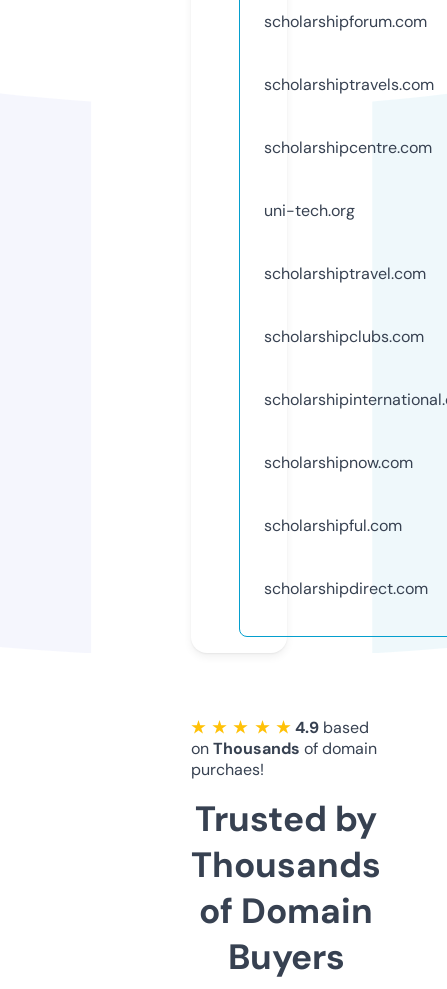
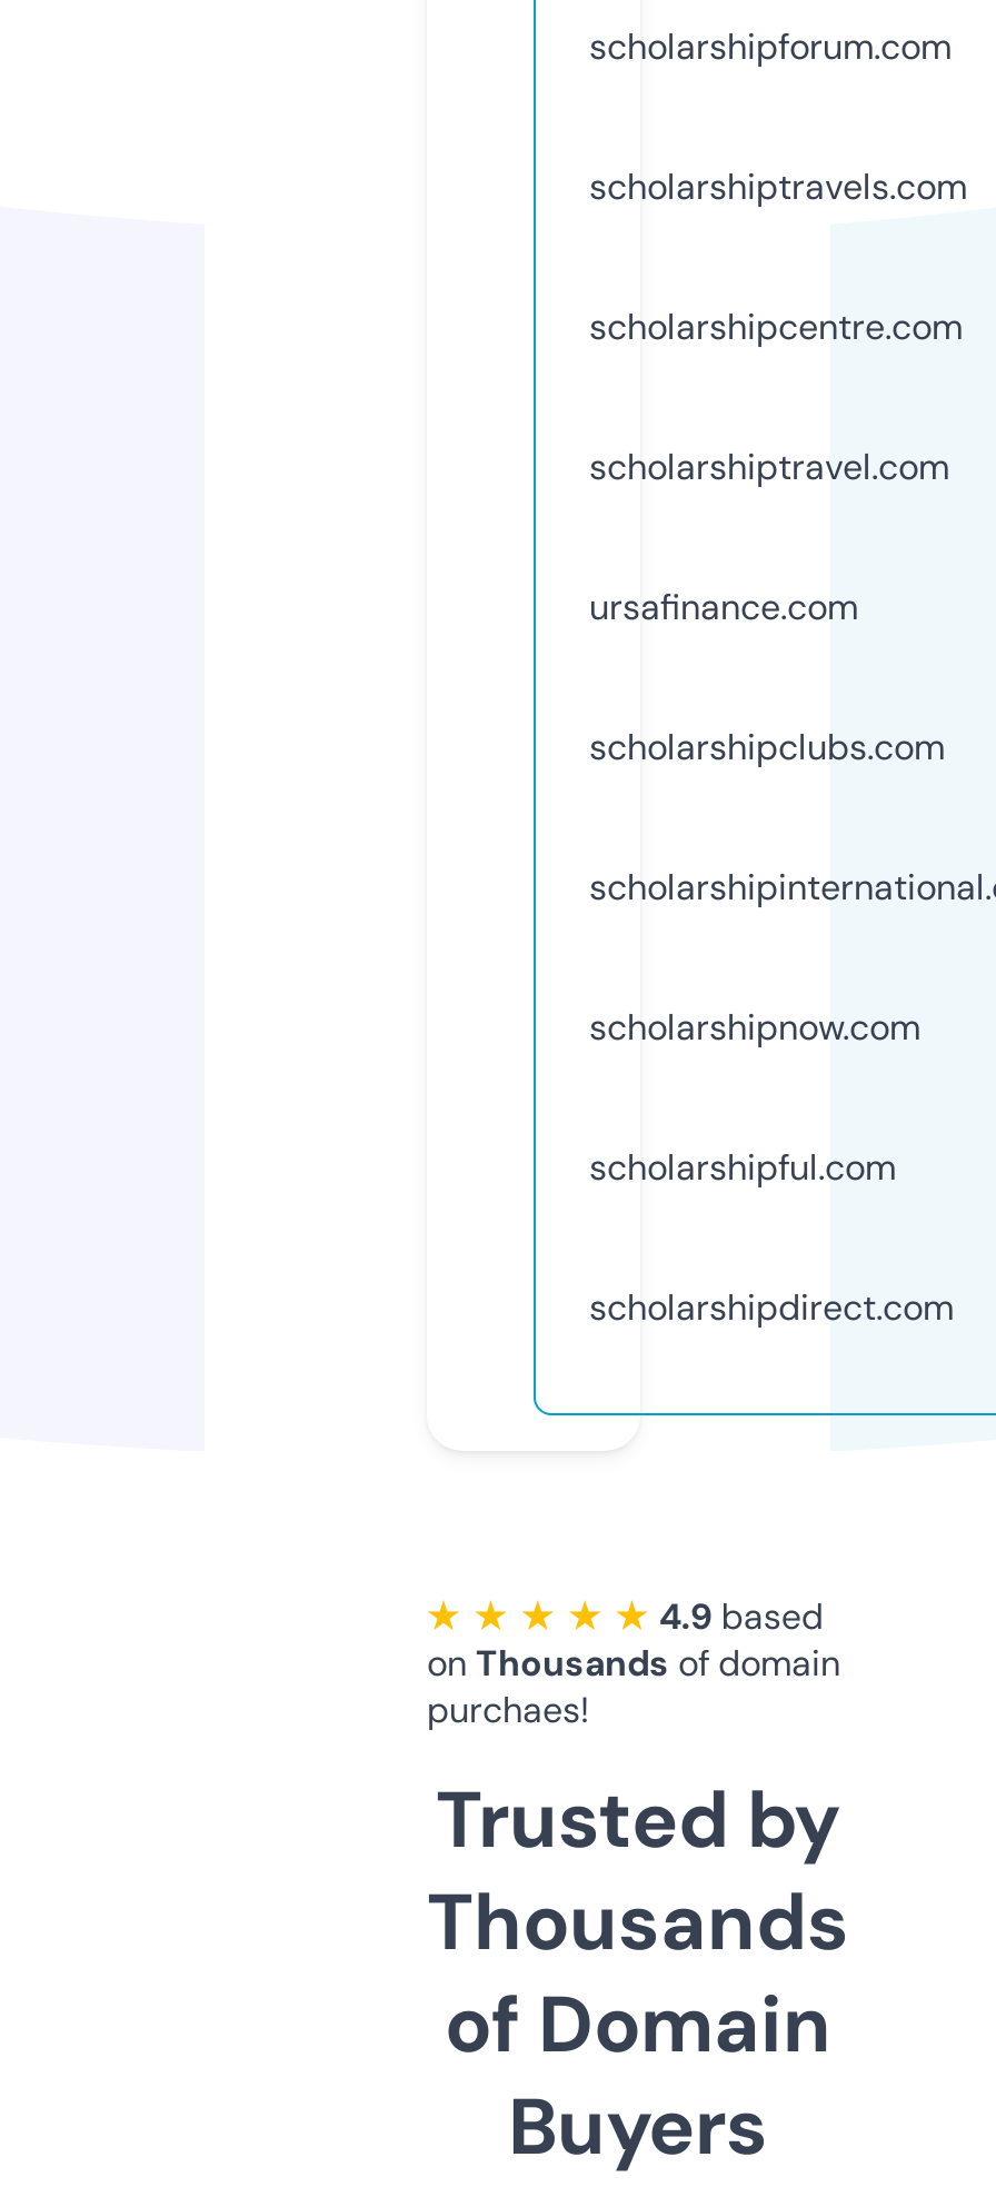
[264,200,355,221] uni-tech.org -> none
moved [264,263,426,284] -> [589,443,949,490]: scholarshiptravel.com
none -> [589,583,858,630] ursafinance.com

